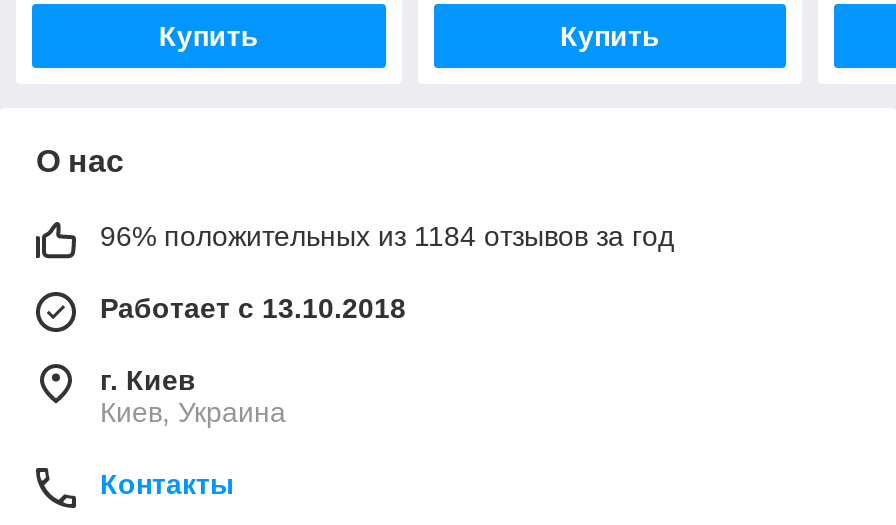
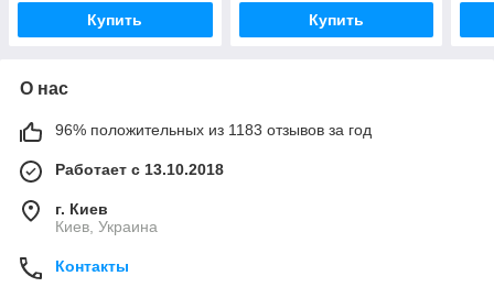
[100,220,674,252] 96% положительных из 1184 отзывов за год -> [55,121,372,138] 96% положительных из 1183 отзывов за год

